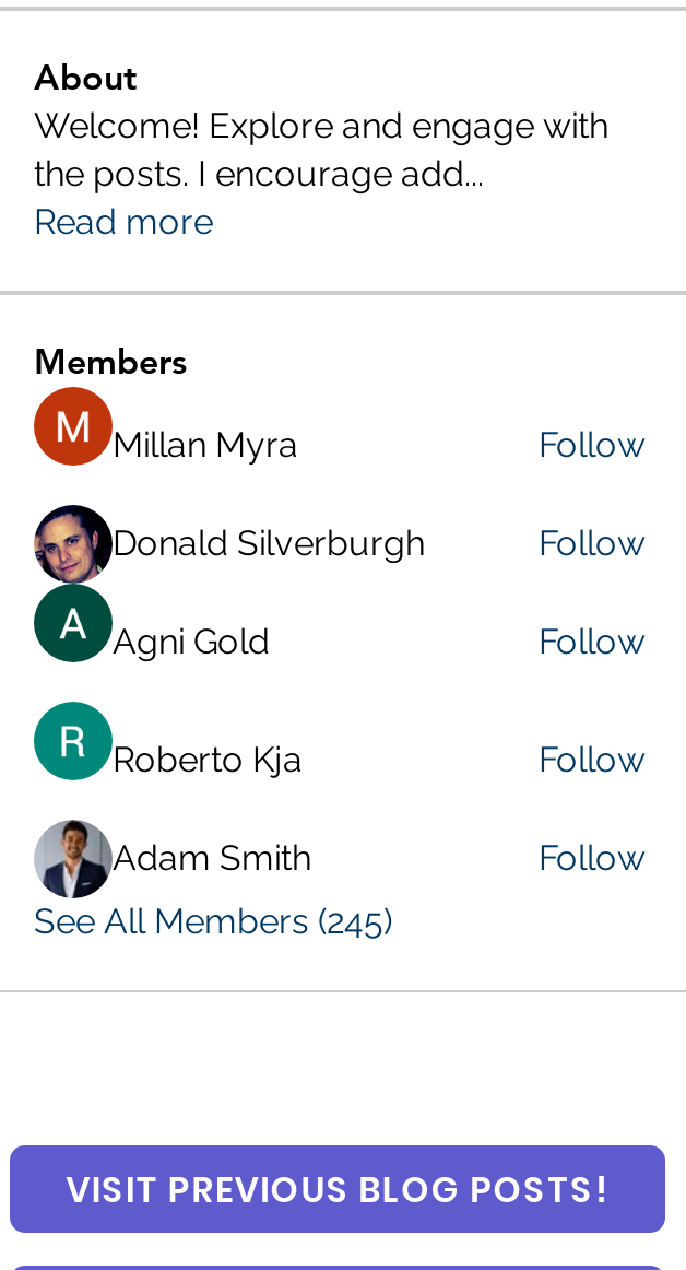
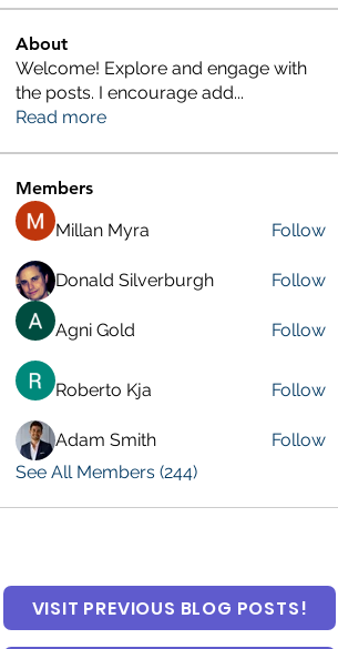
[34,901,392,942] See All Members (245) -> [16,462,197,483] See All Members (244)

